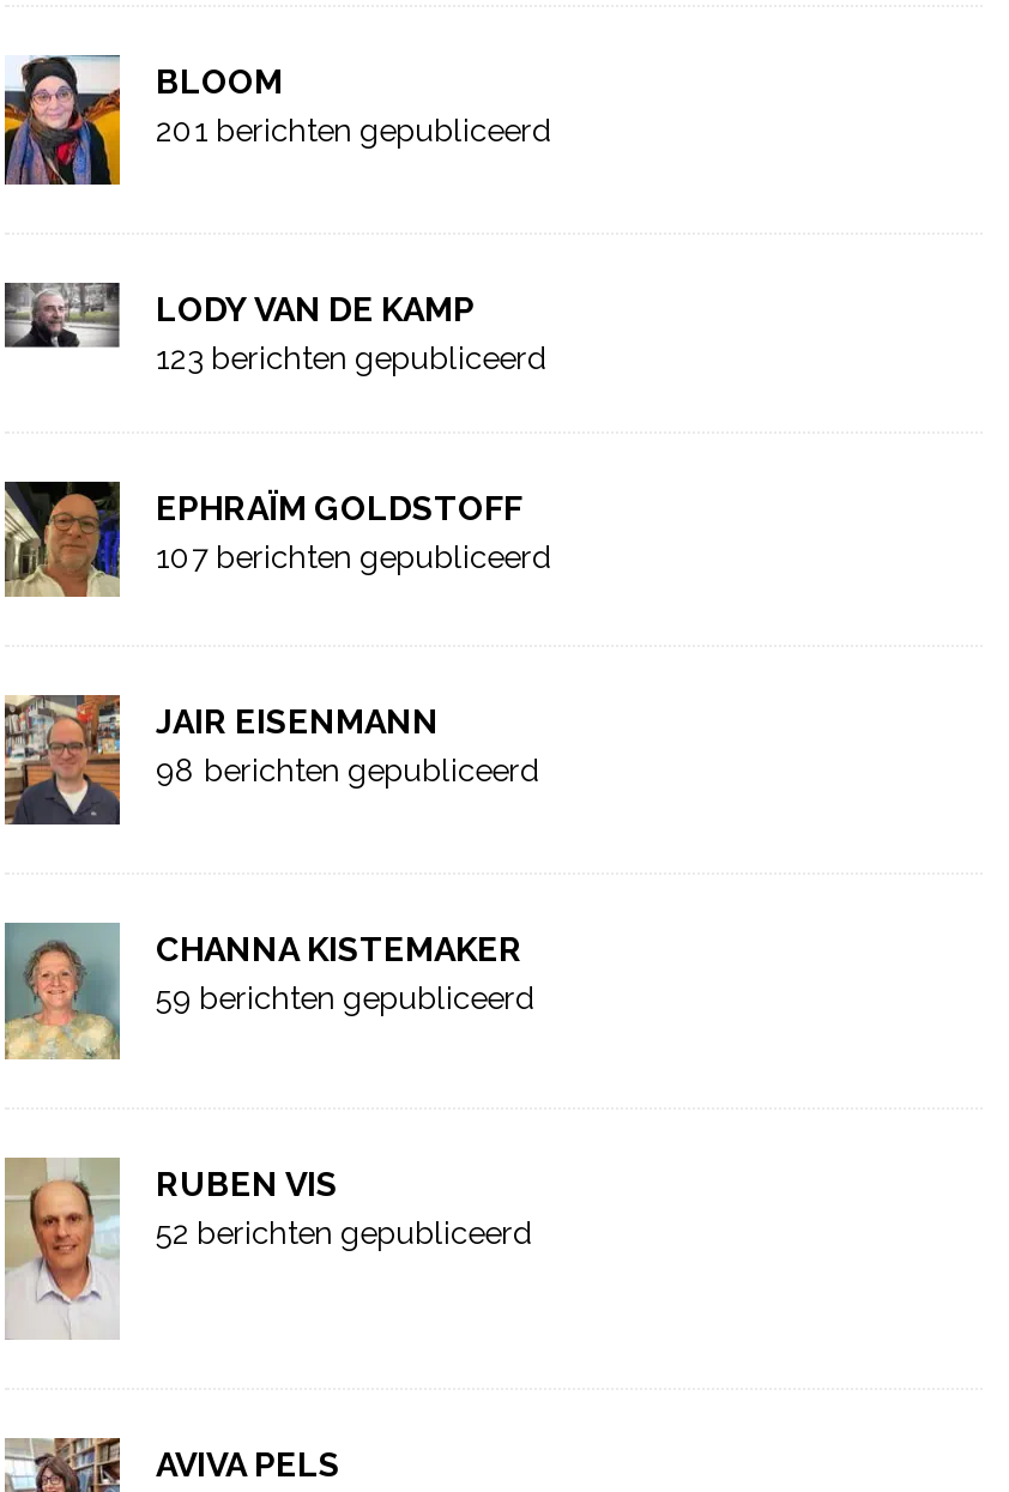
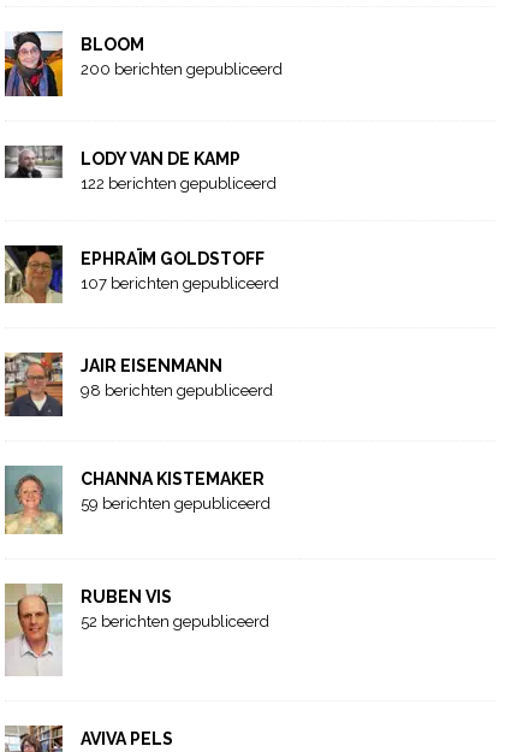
[156,111,551,147] 201 berichten gepubliceerd -> [81,60,283,78] 200 berichten gepubliceerd
[156,340,546,376] 123 berichten gepubliceerd -> [81,174,277,192] 122 berichten gepubliceerd

